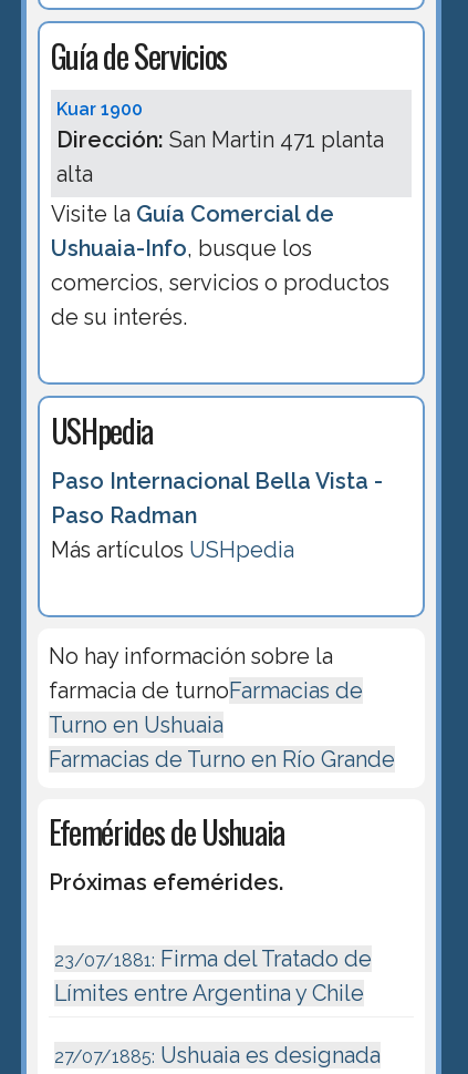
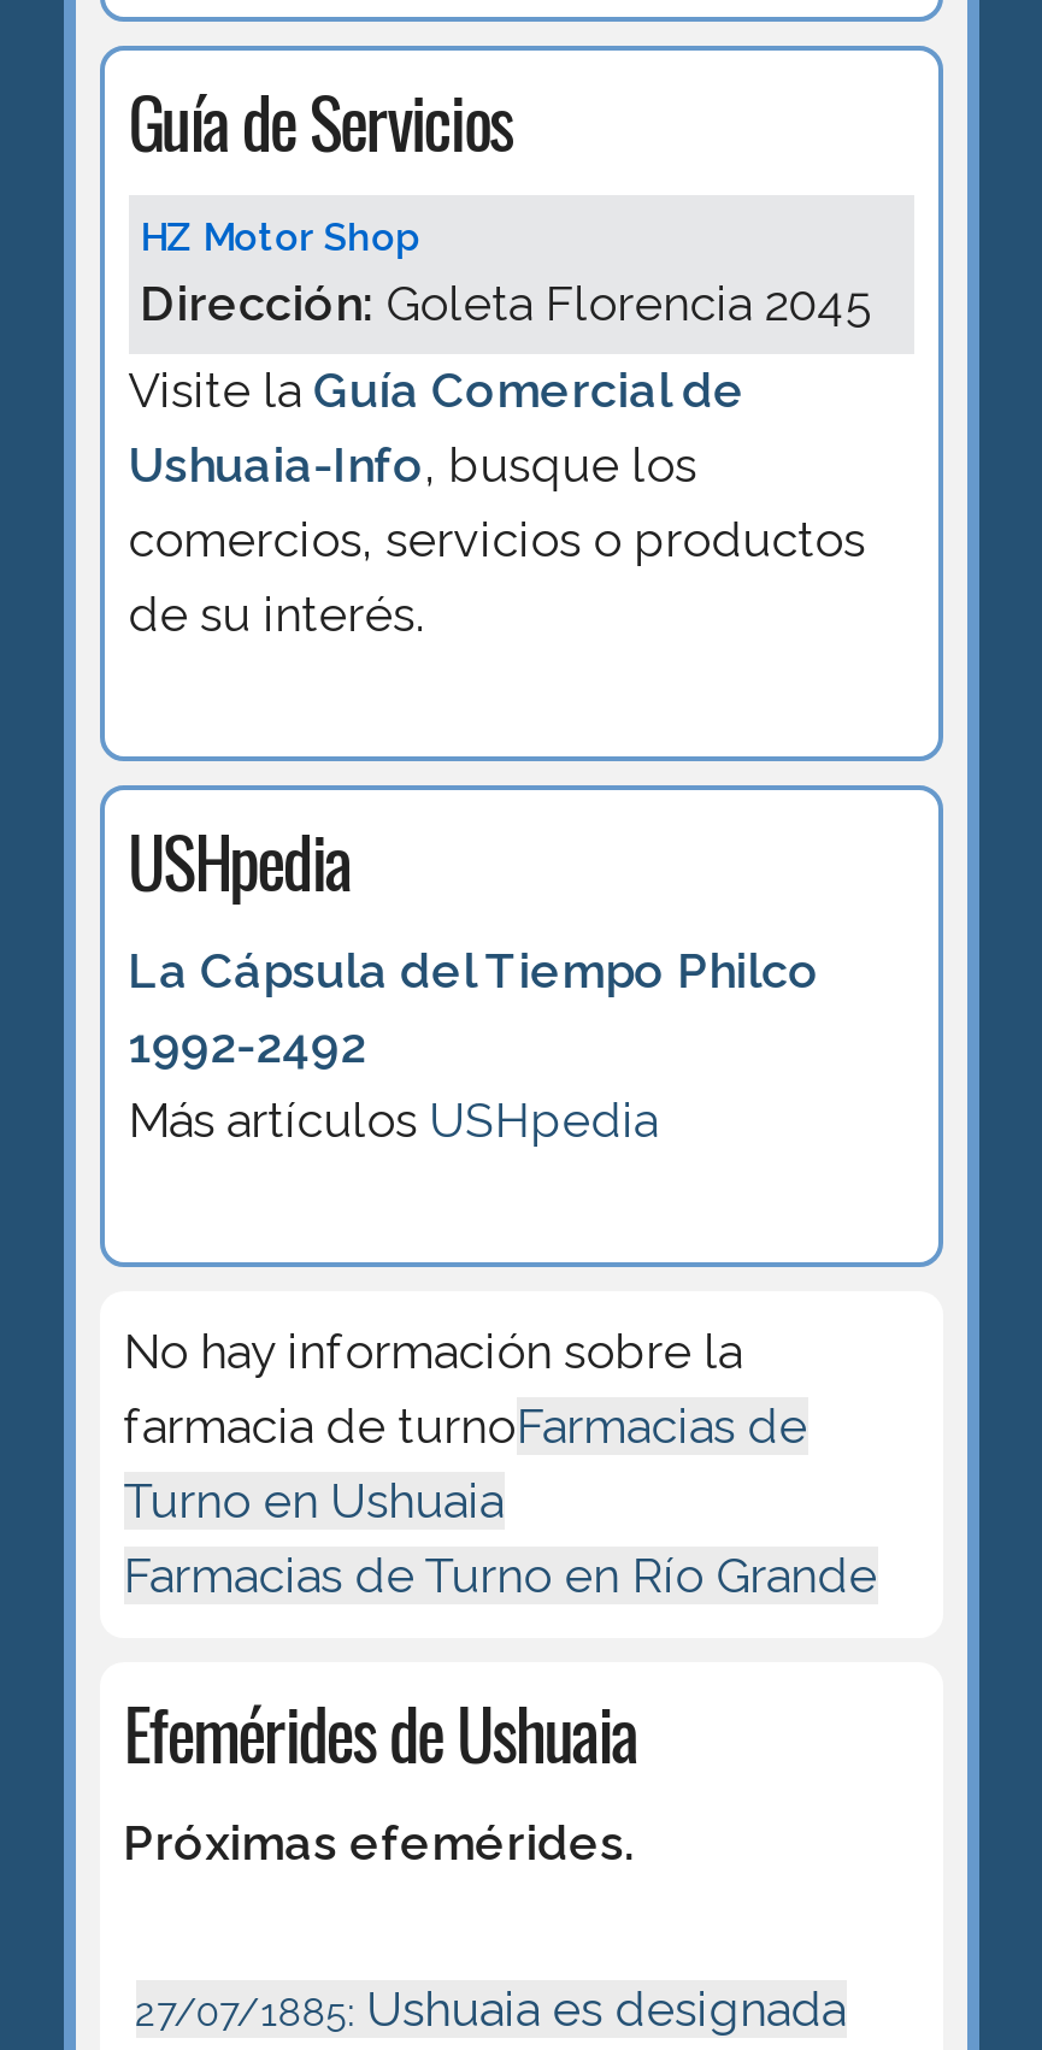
[56,99,383,187] Kuar 1900 | Dirección: San Martin 471 planta | alta -> [140,214,872,332] HZ Motor Shop | Dirección: Goleta Florencia 2045
[50,468,382,529] Paso Internacional Bella Vista - | Paso Radman -> [128,942,819,1075] La Cápsula del Tiempo Philco | 1992-2492
[54,946,371,1007] 23/07/1881: Firma del Tratado de | Límites entre Argentina y Chile -> none

